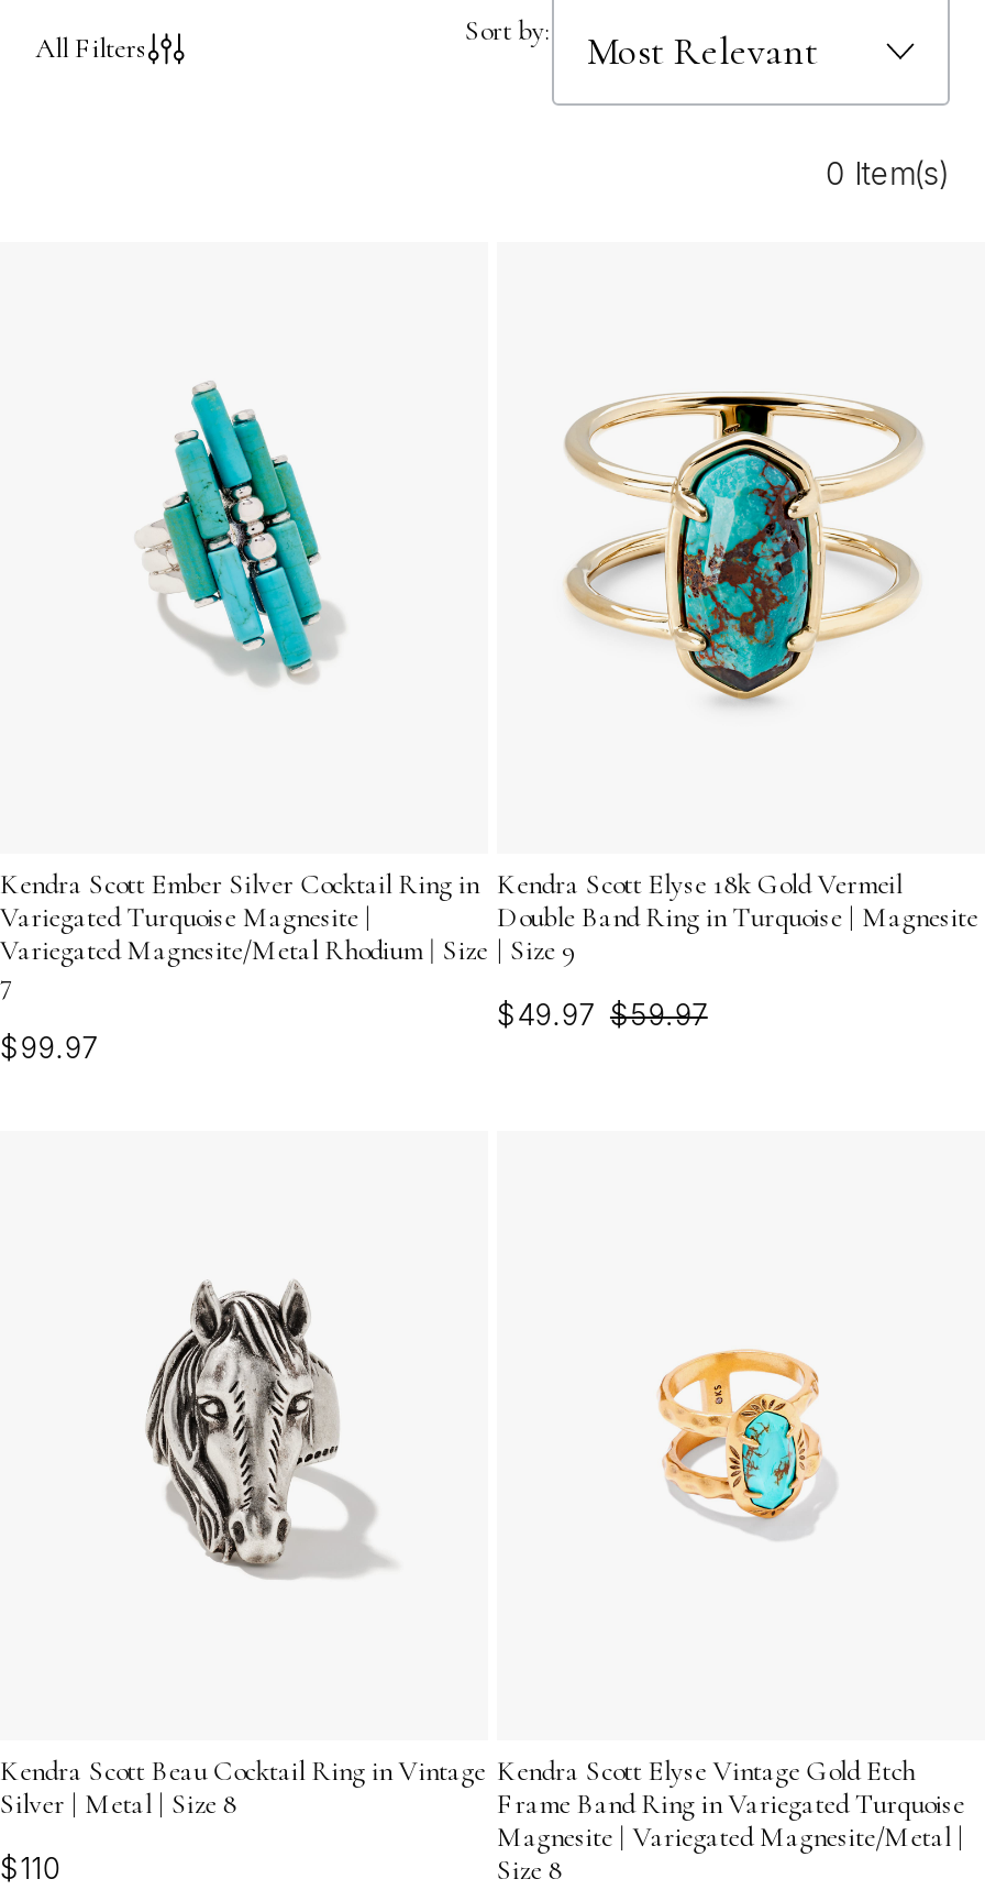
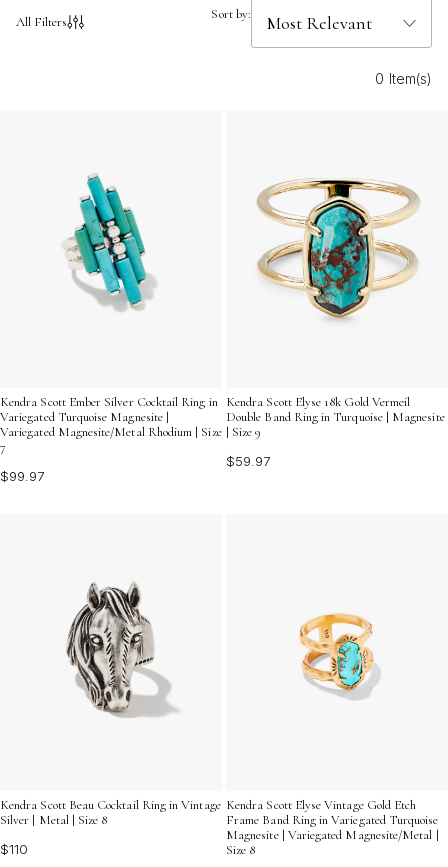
[497,996,708,1031] $49.97 $59.97 -> [226,452,270,468] $59.97

